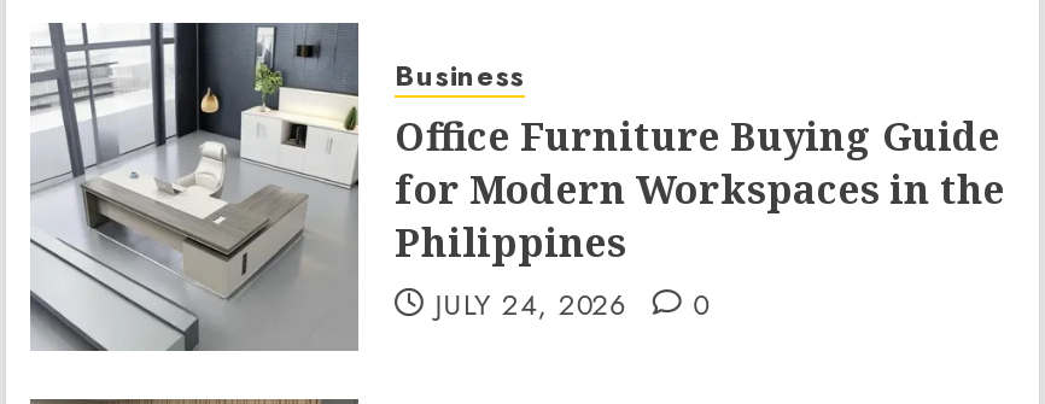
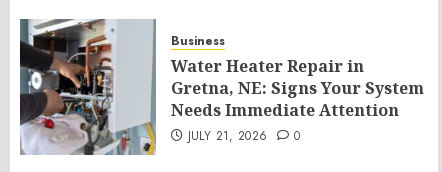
[30,21,1005,353] [image] | Office Furniture Buying Guide | for Modern Workspaces in the | Philippines | JULY 24, 2026 -> [19,18,424,155] [image] | Water Heater Repair in | Gretna, NE: Signs Your System | Needs Immediate Attention | JULY 21, 2026

